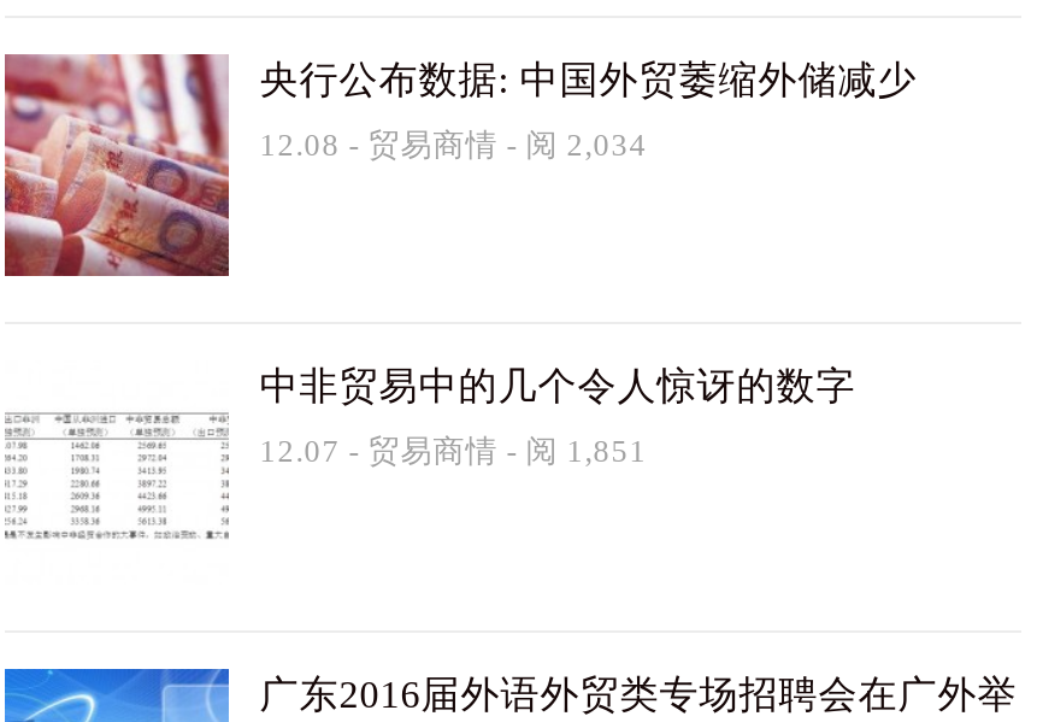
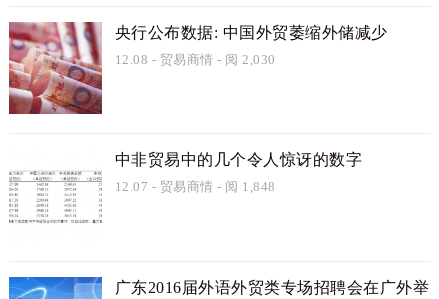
[259,126,647,162] 12.08 -贸易商情- 阅 2,034 -> [115,52,276,67] 12.08 -贸易商情- 阅 2,030
[259,434,647,470] 12.07 -贸易商情- 阅 1,851 -> [115,179,276,194] 12.07 -贸易商情- 阅 1,848

